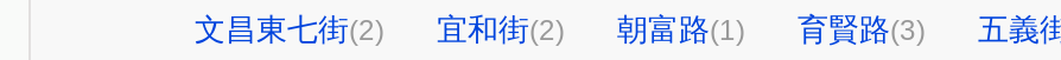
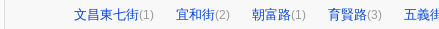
[195,12,385,47] 文昌東七街(2) -> [74,7,154,22] 文昌東七街(1)

